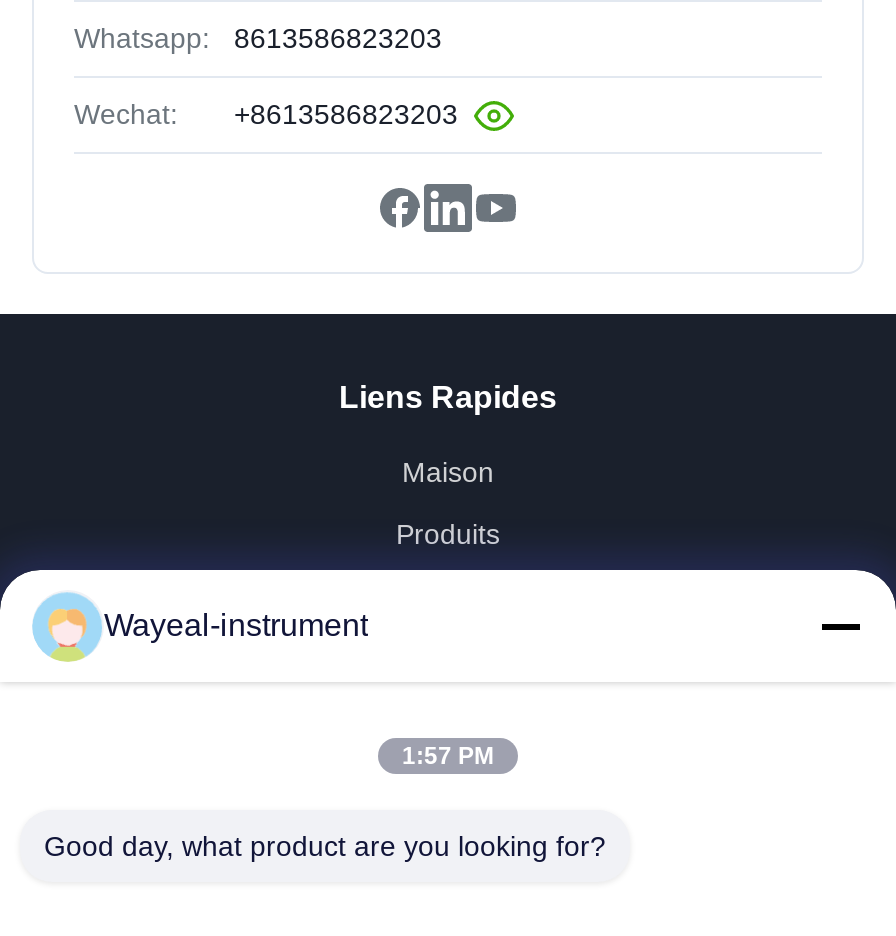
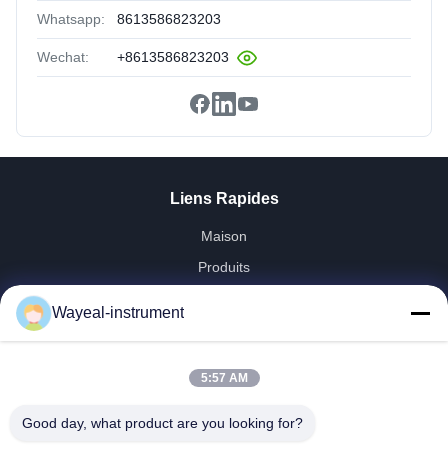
[402,742,494,770] 1:57 PM -> [200,371,247,385] 5:57 AM

